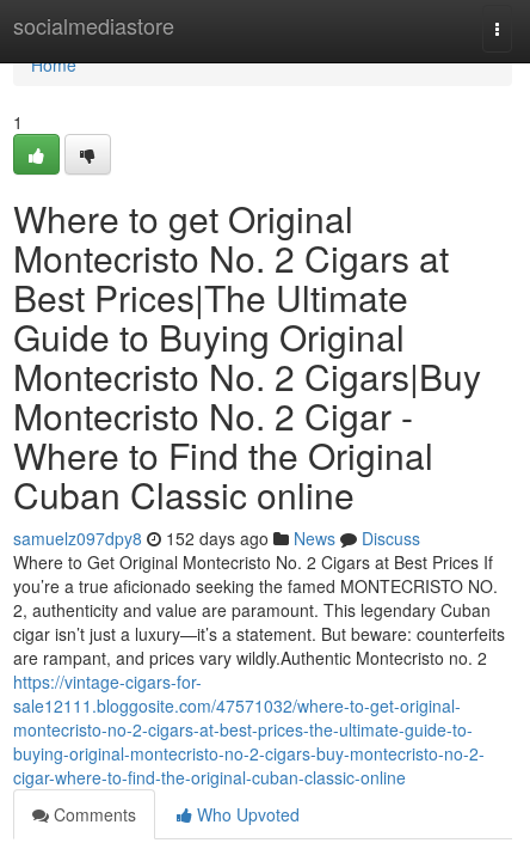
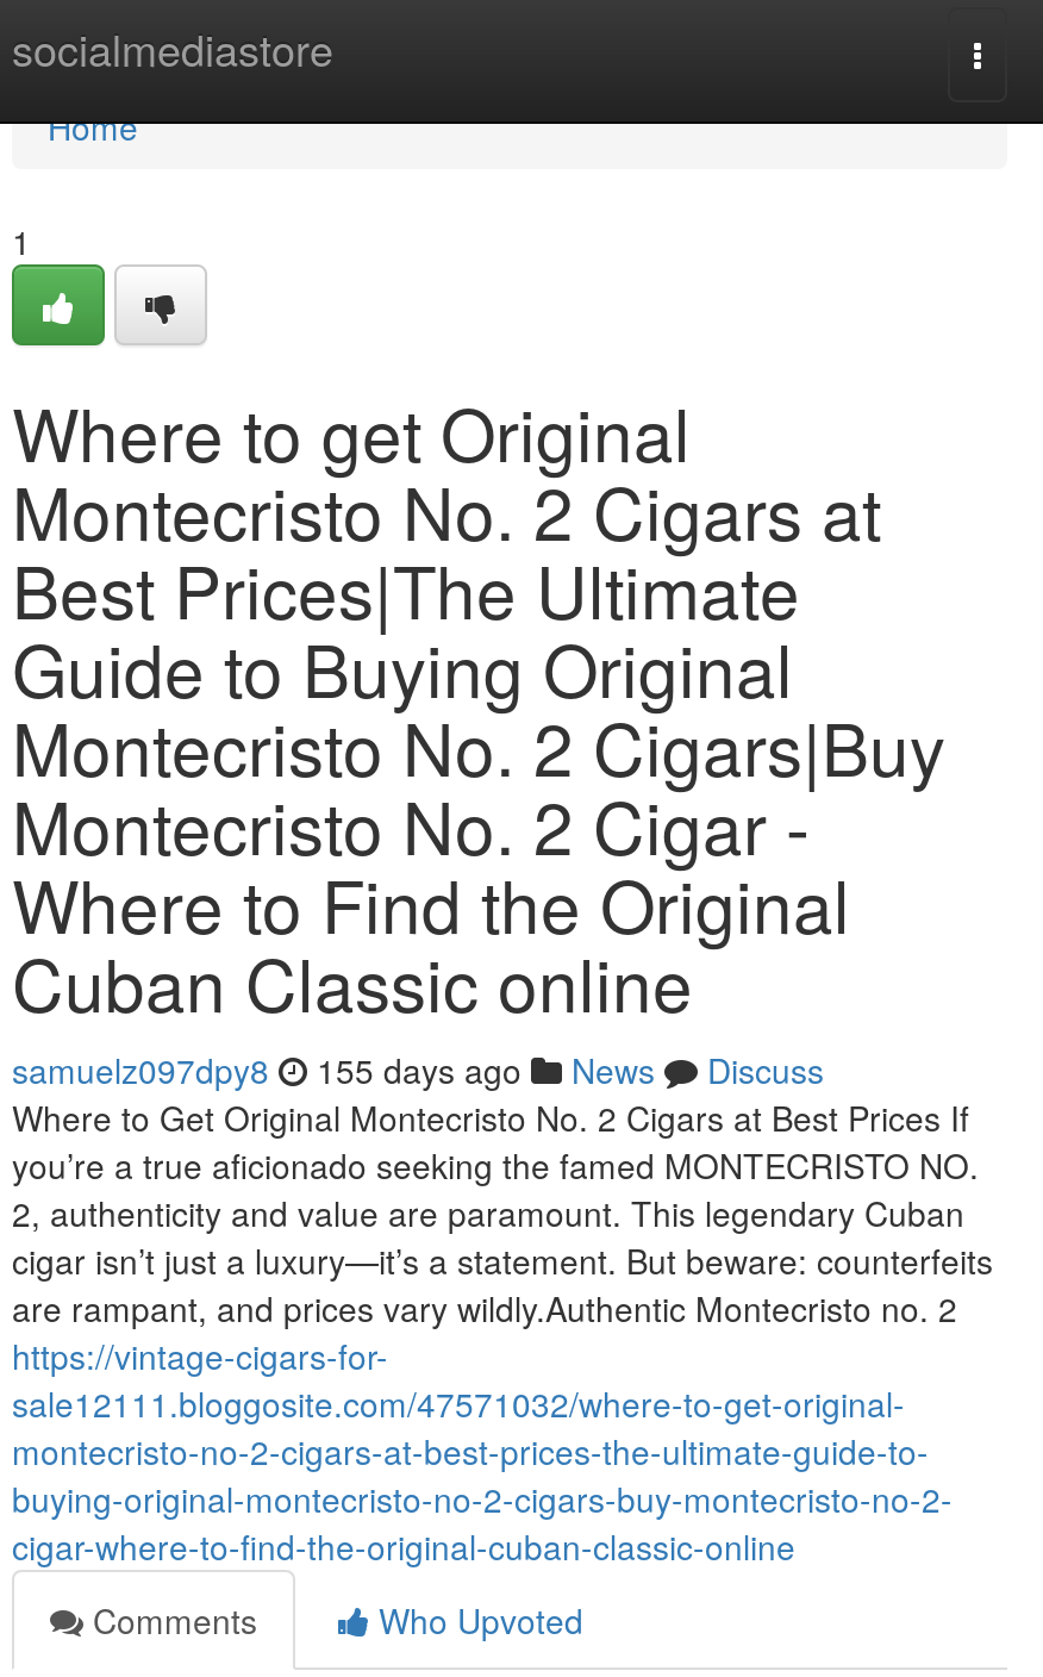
[13,526,420,550] samuelz097dpy8 152 days ago News Discuss -> [12,1046,824,1093] samuelz097dpy8 155 days ago News Discuss

